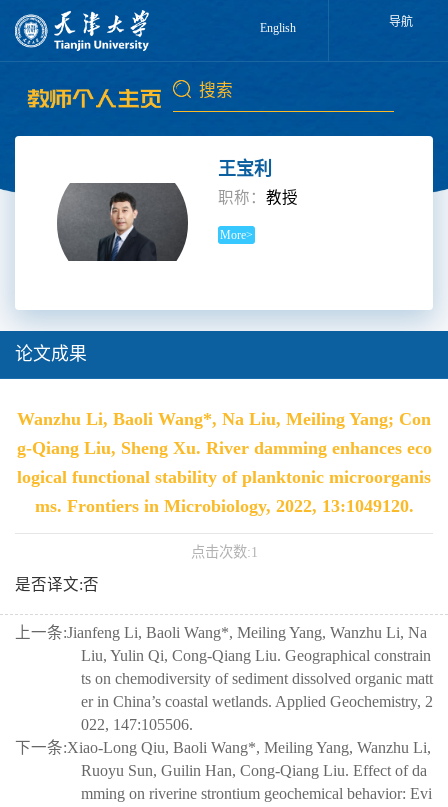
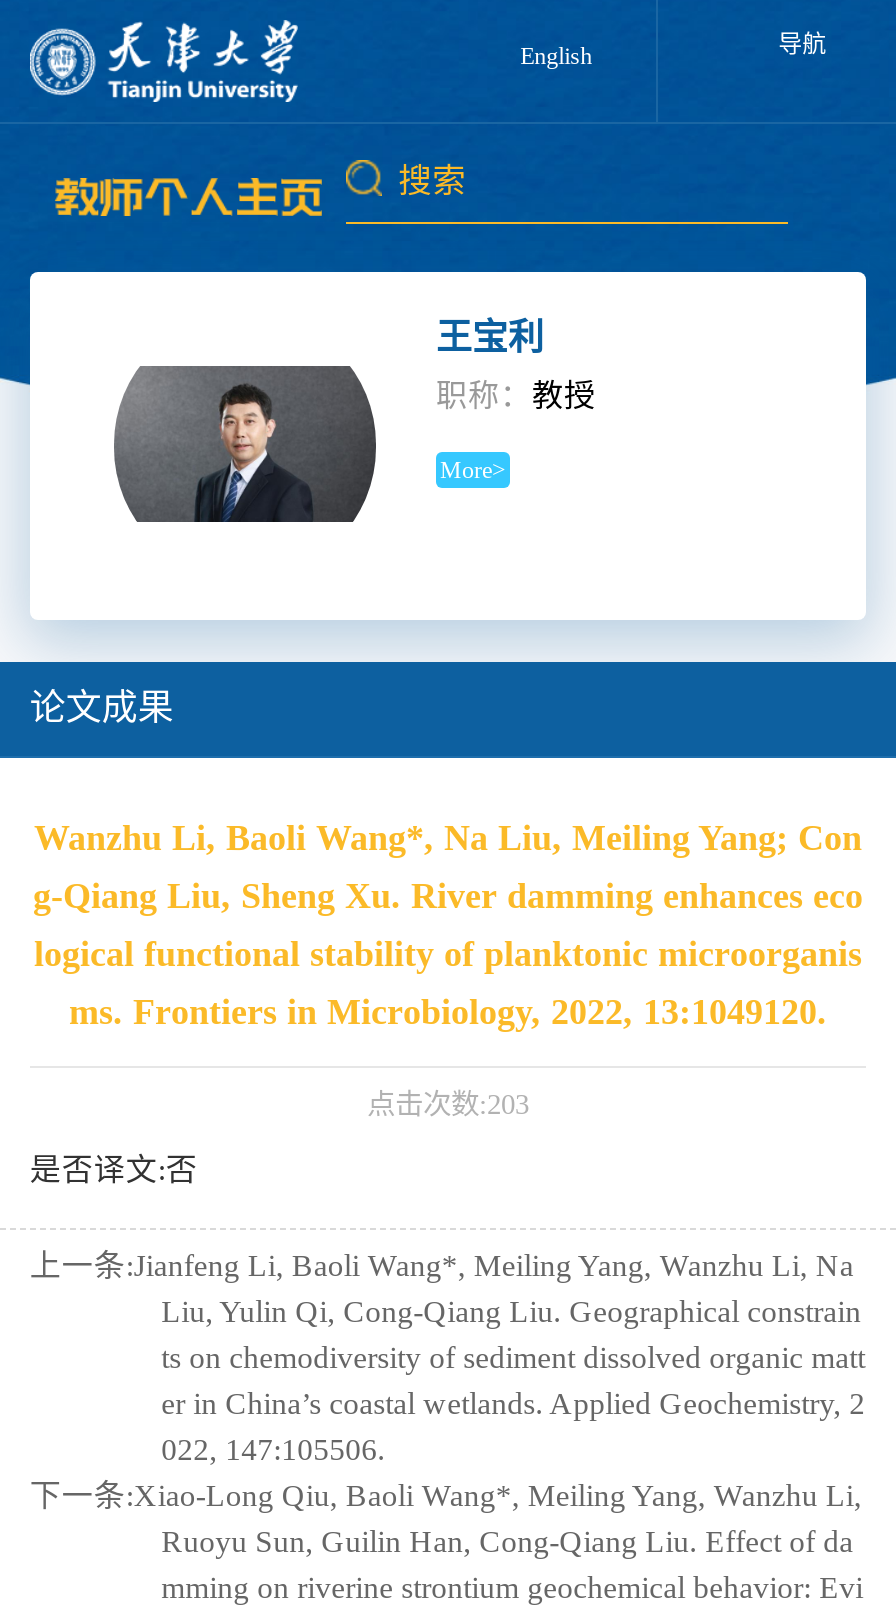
[190,544,257,560] 点击次数:1 -> [367,1089,529,1121] 点击次数:203

